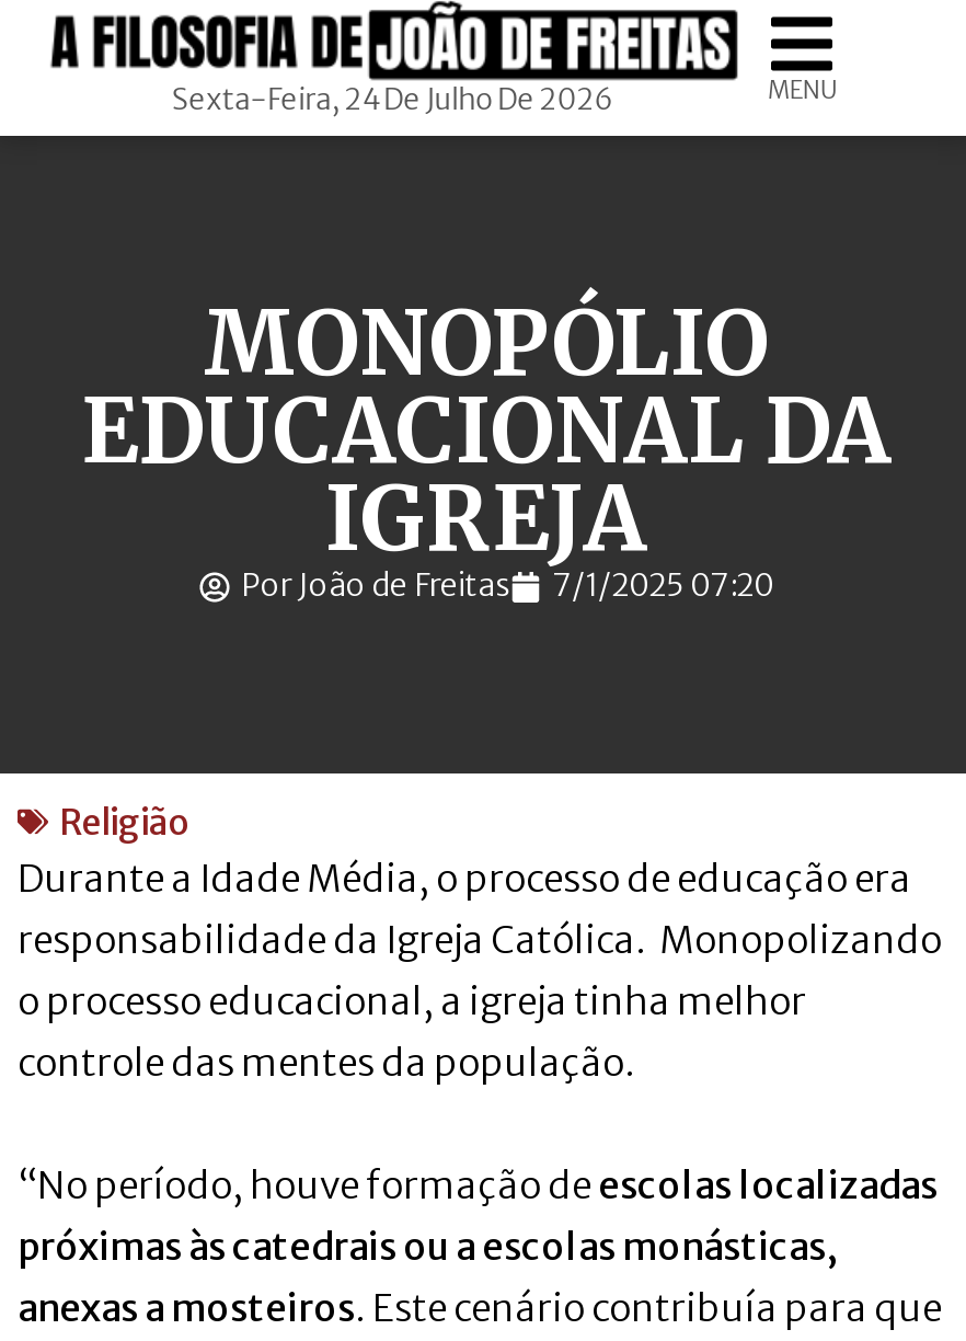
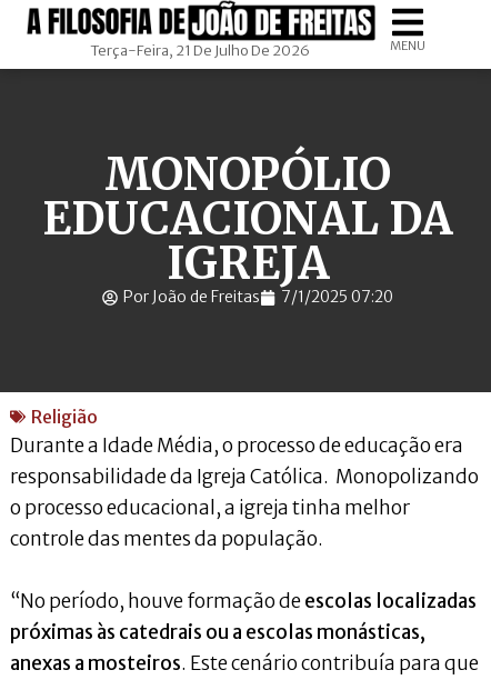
[171,81,614,118] Sexta-Feira, 24 De Julho De 2026 -> [90,41,310,60] Terça-Feira, 21 De Julho De 2026

